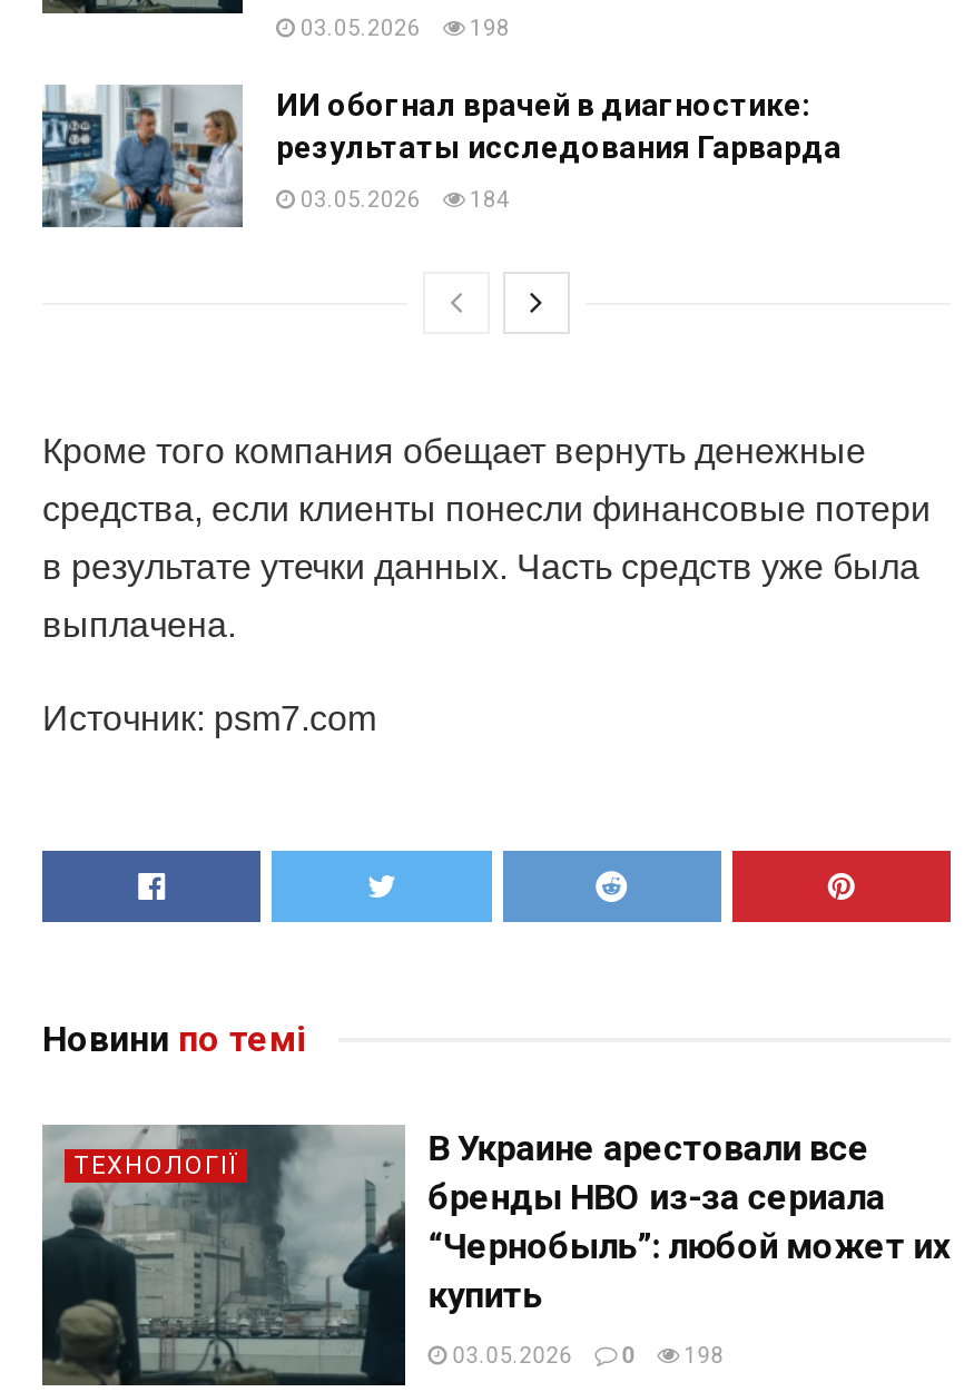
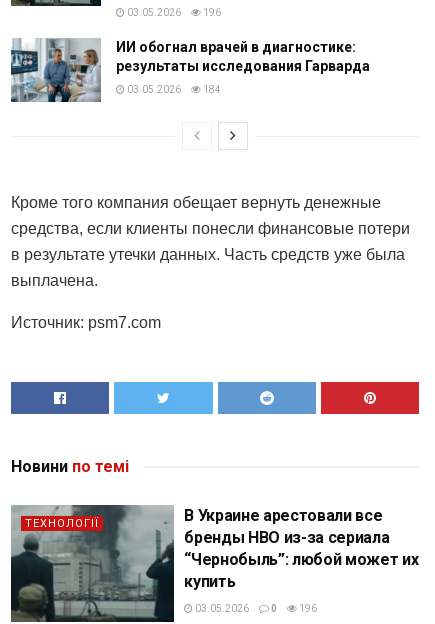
[296,15,510,40] 03.05.2026 198 -> [125,7,221,18] 03.05.2026 196
[448,1343,724,1368] 03.05.2026 0 198 -> [193,603,317,614] 03.05.2026 0 196

